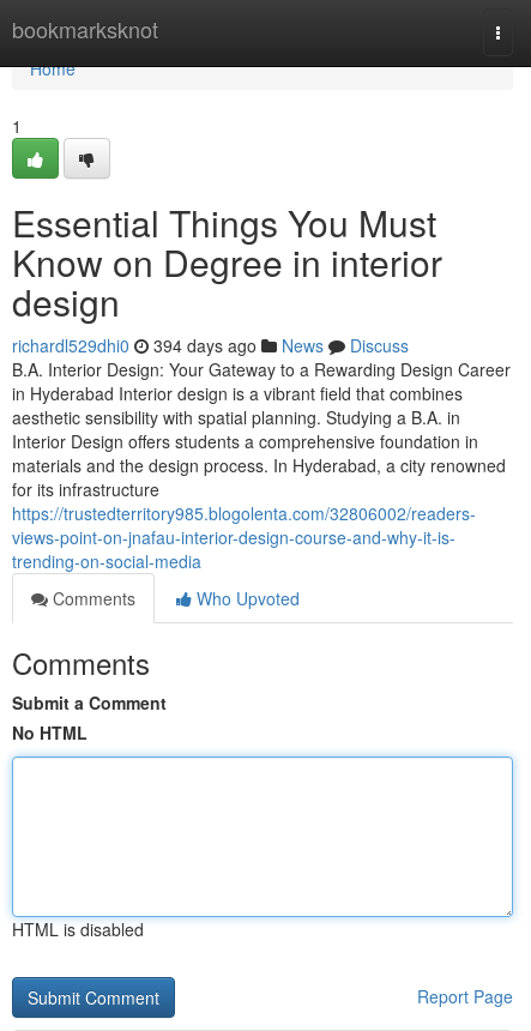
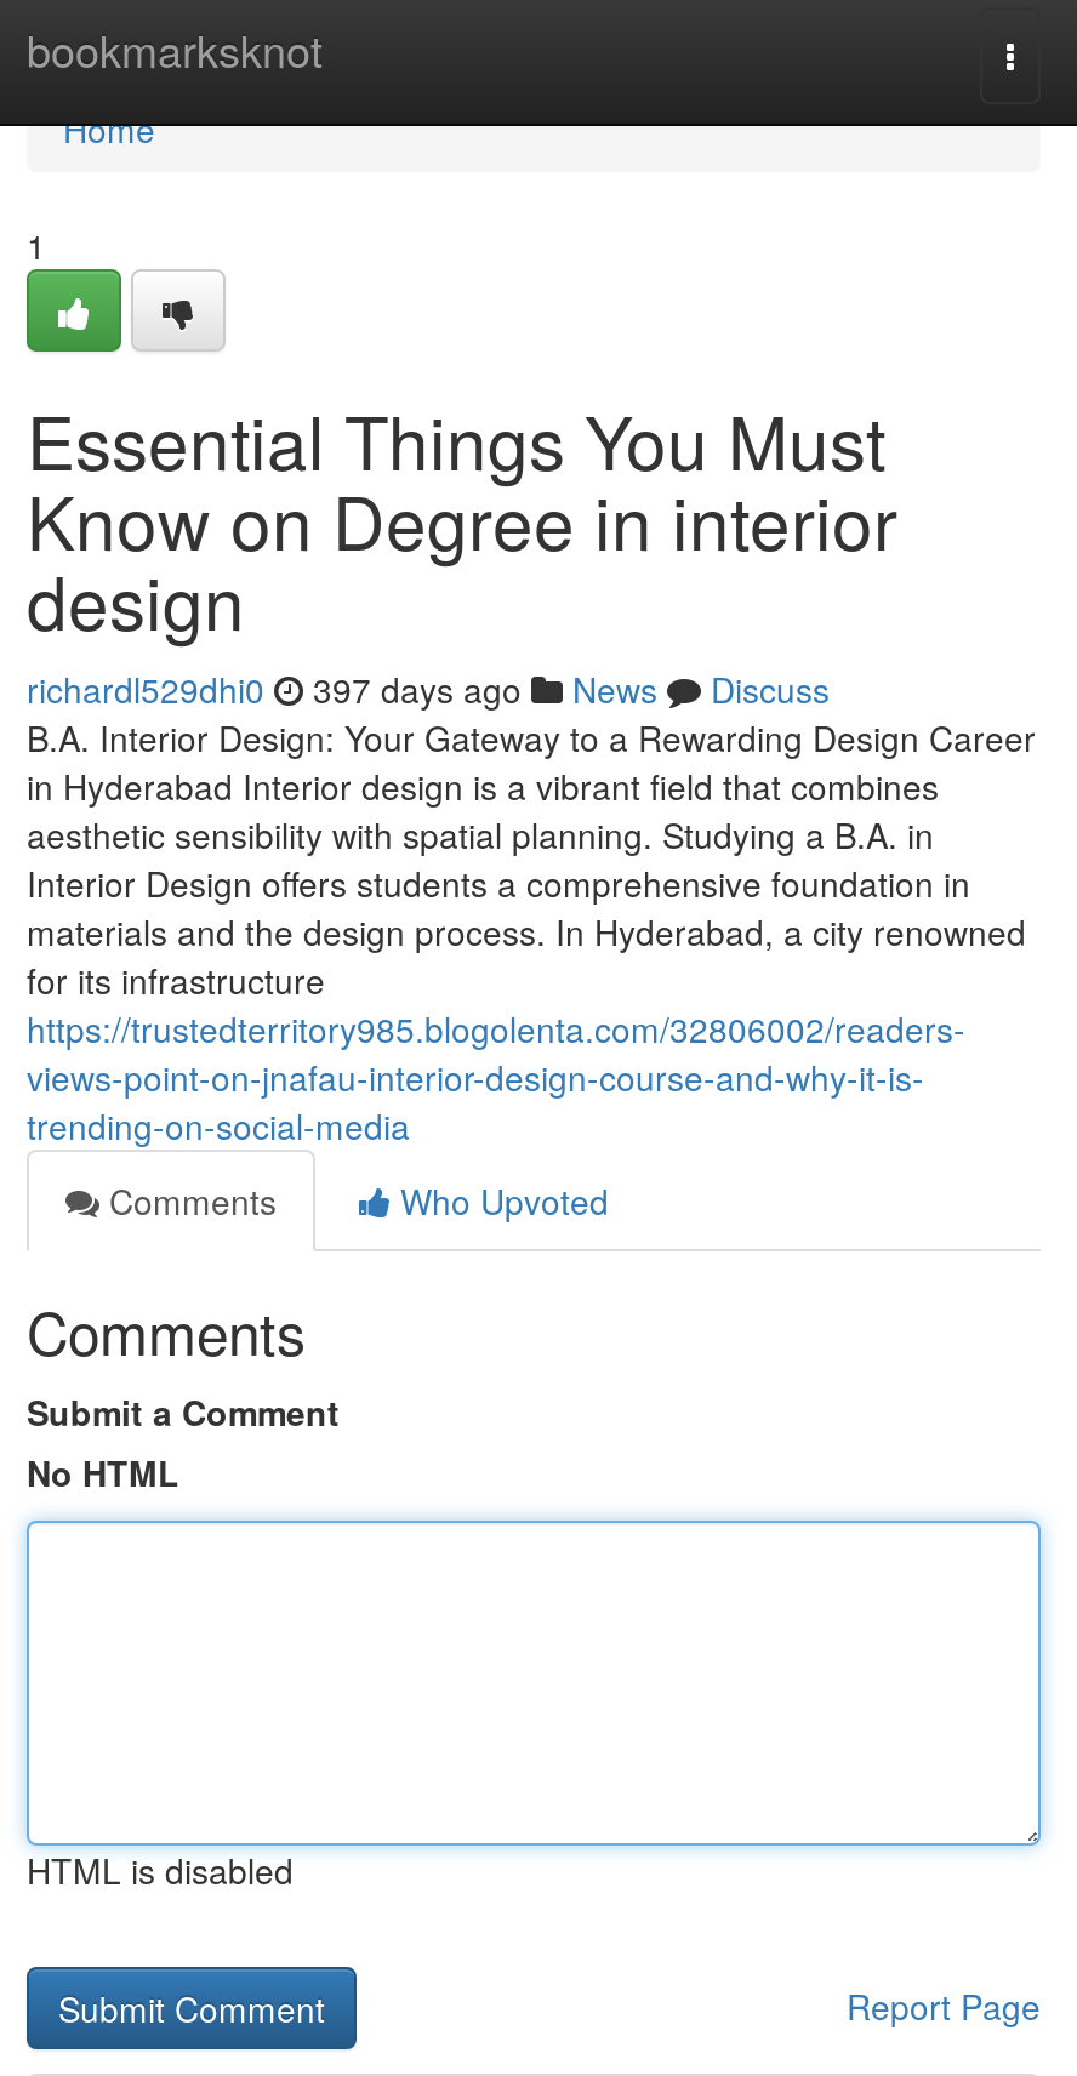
[12,333,409,357] richardl529dhi0 394 days ago News Discuss -> [27,665,830,713] richardl529dhi0 397 days ago News Discuss

